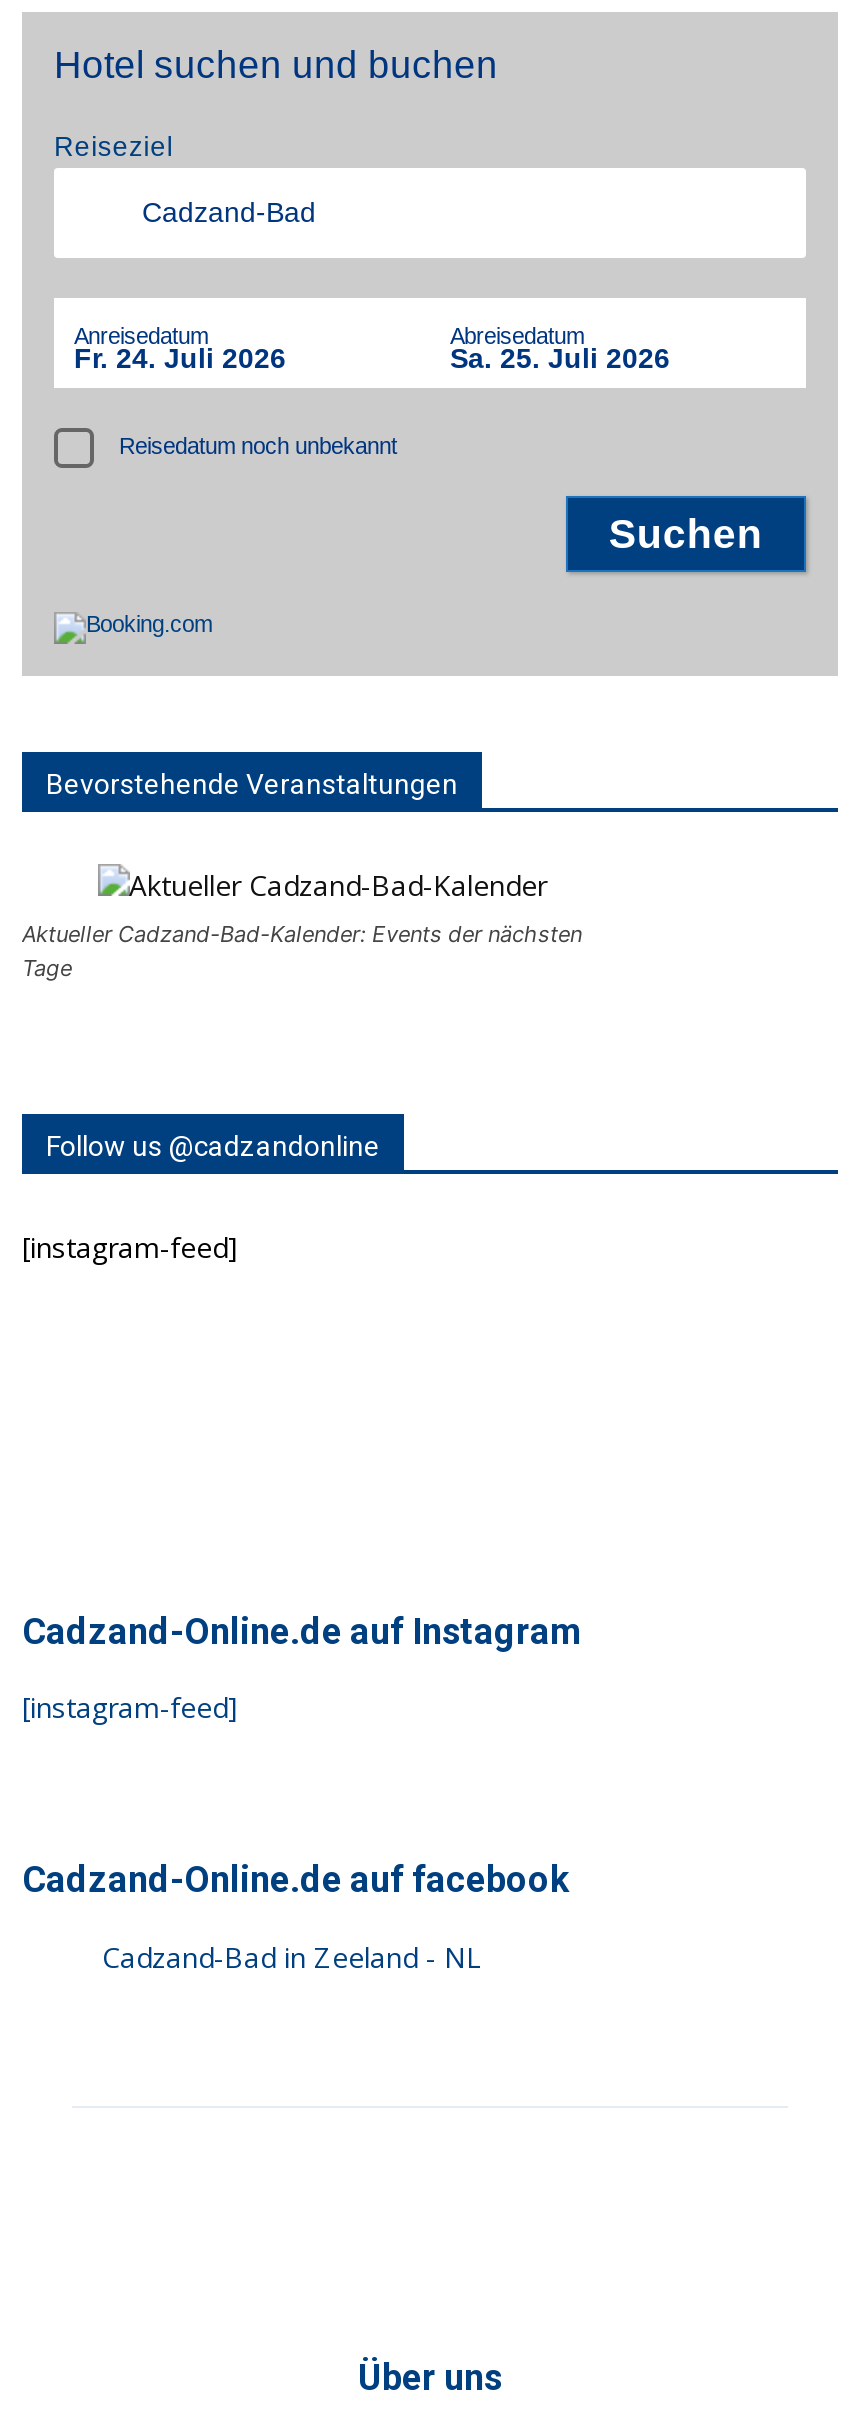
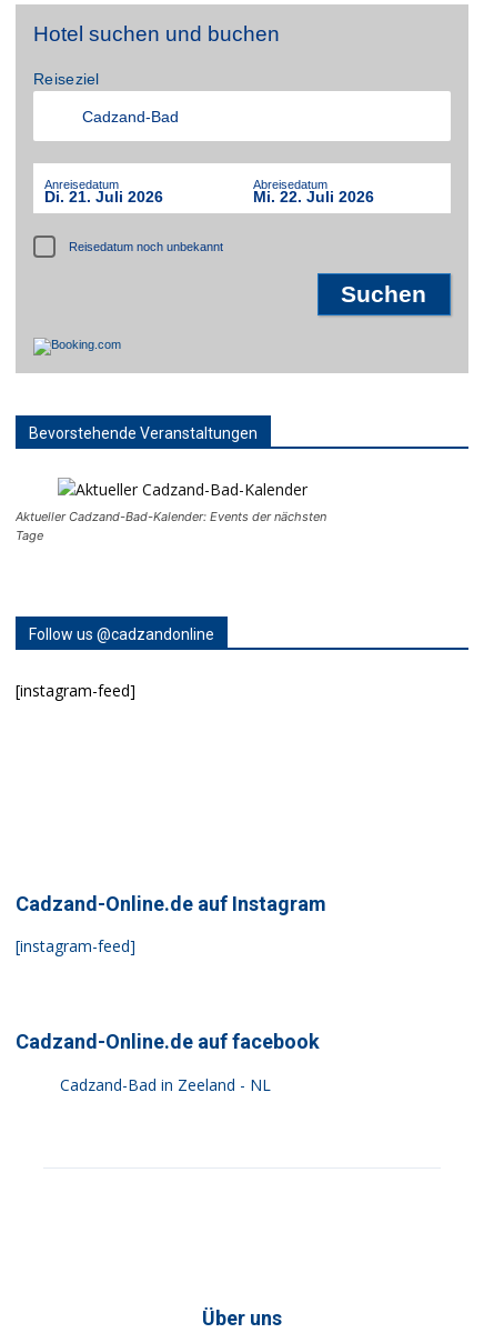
[74,342,286,374] Fr. 24. Juli 2026 -> [44,188,163,206] Di. 21. Juli 2026
[450,342,670,374] Sa. 25. Juli 2026 -> [253,188,374,206] Mi. 22. Juli 2026

